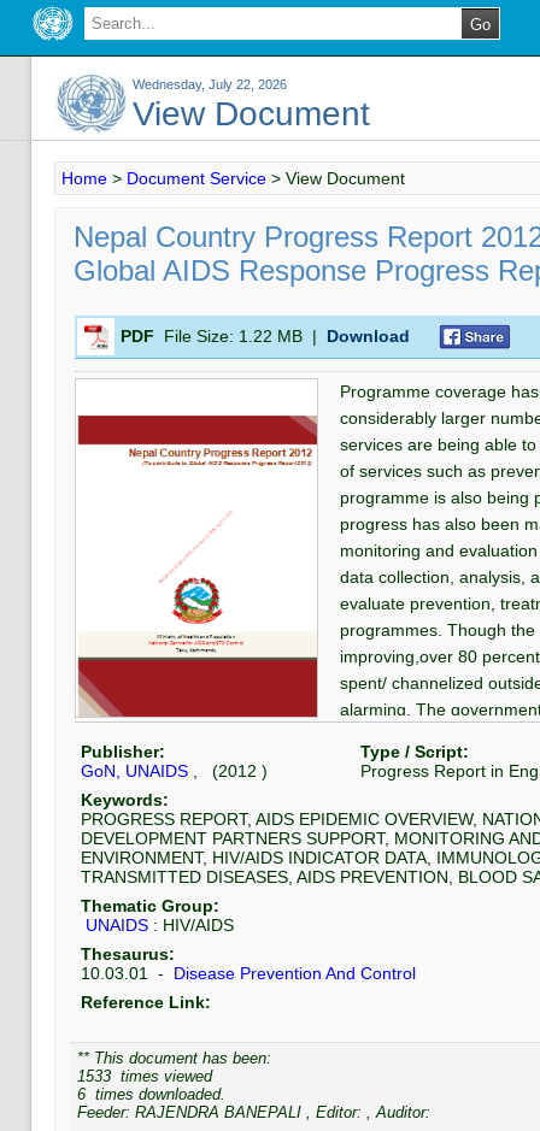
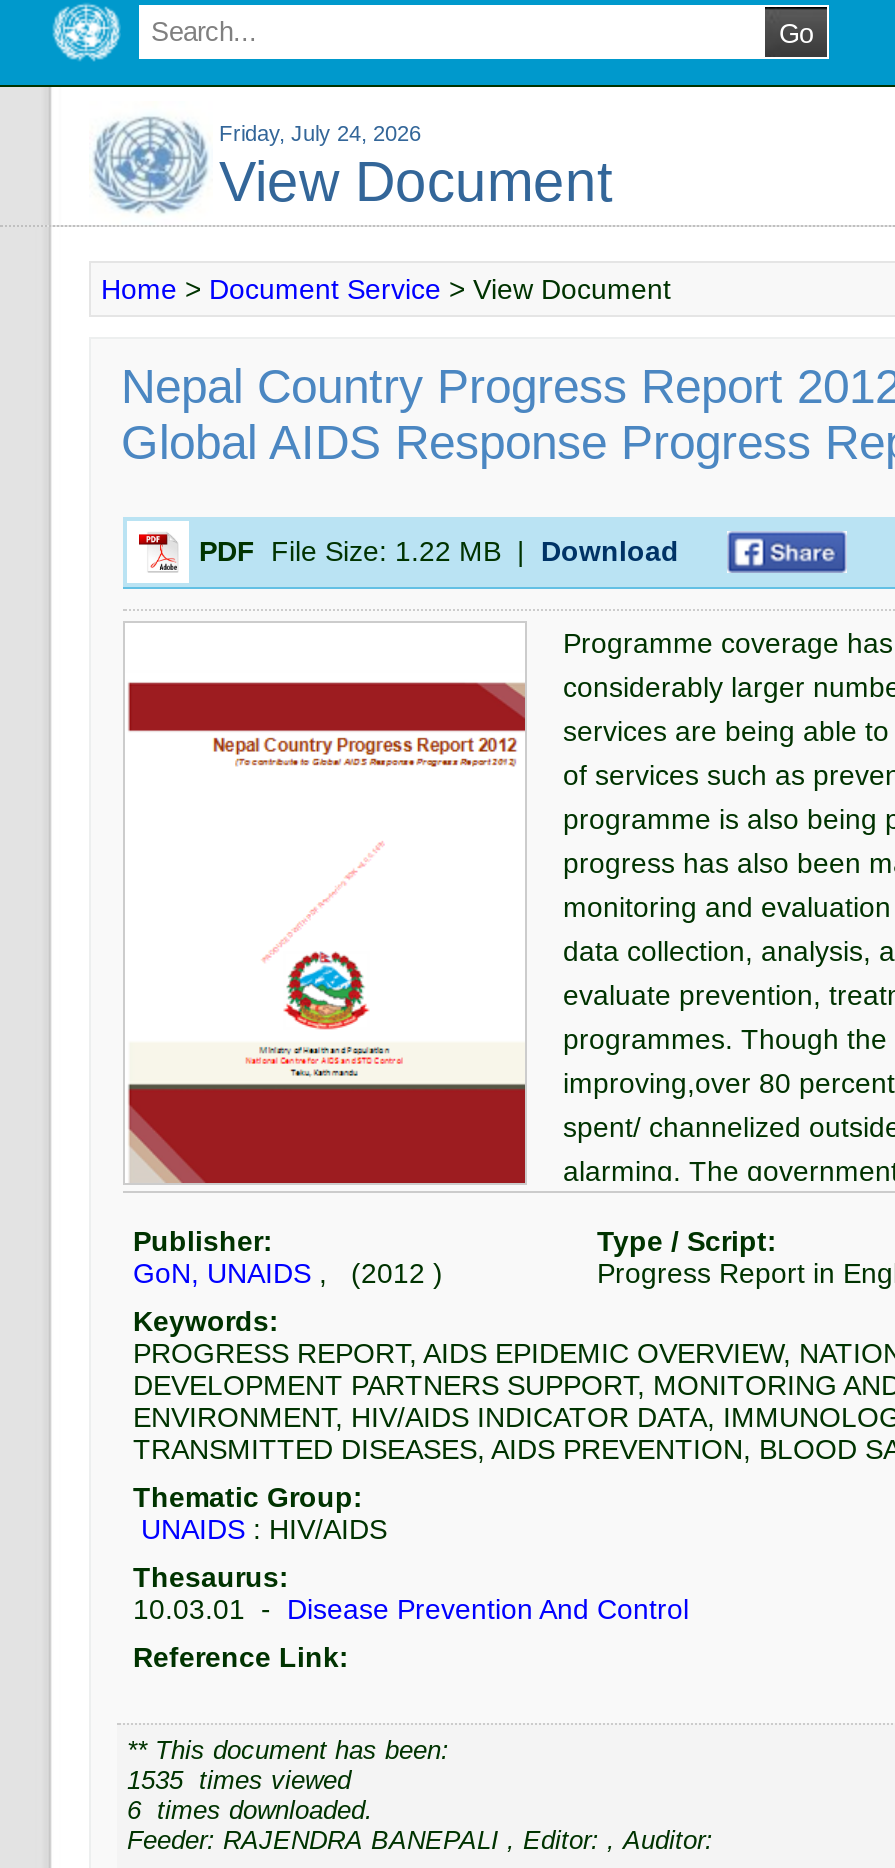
[133,77,287,92] Wednesday, July 22, 2026 -> [219,121,421,145] Friday, July 24, 2026
[77,1067,212,1085] 1533 times viewed -> [127,1765,351,1795] 1535 times viewed

